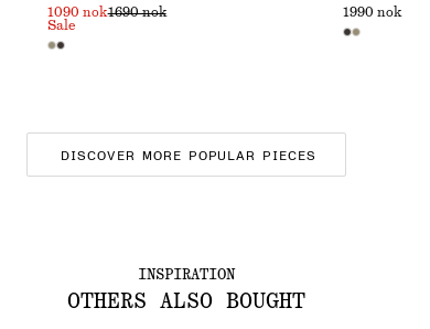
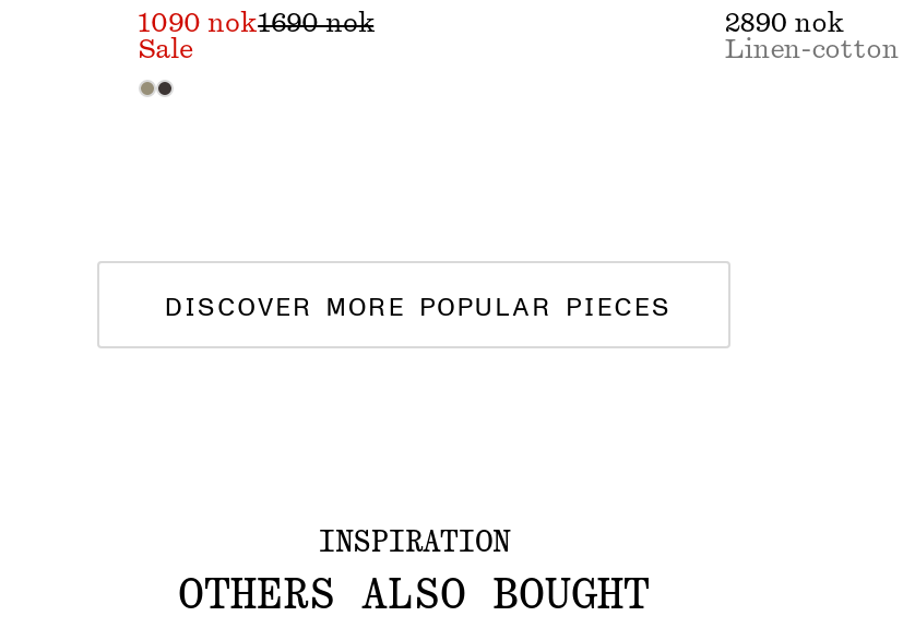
[343,6,402,19] 1990 nok -> [725,10,900,62] 2890 nok | Linen-cotton

